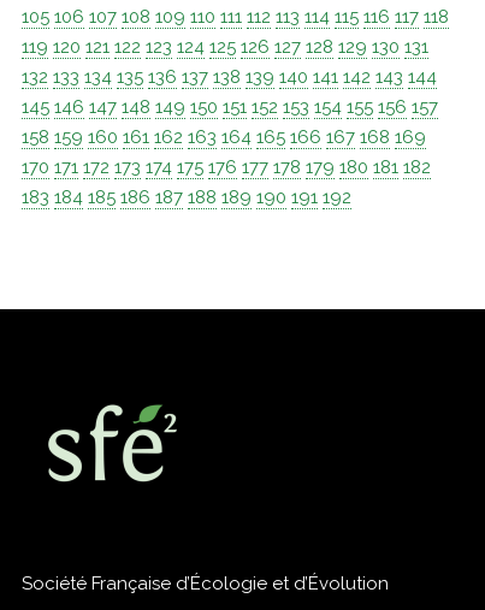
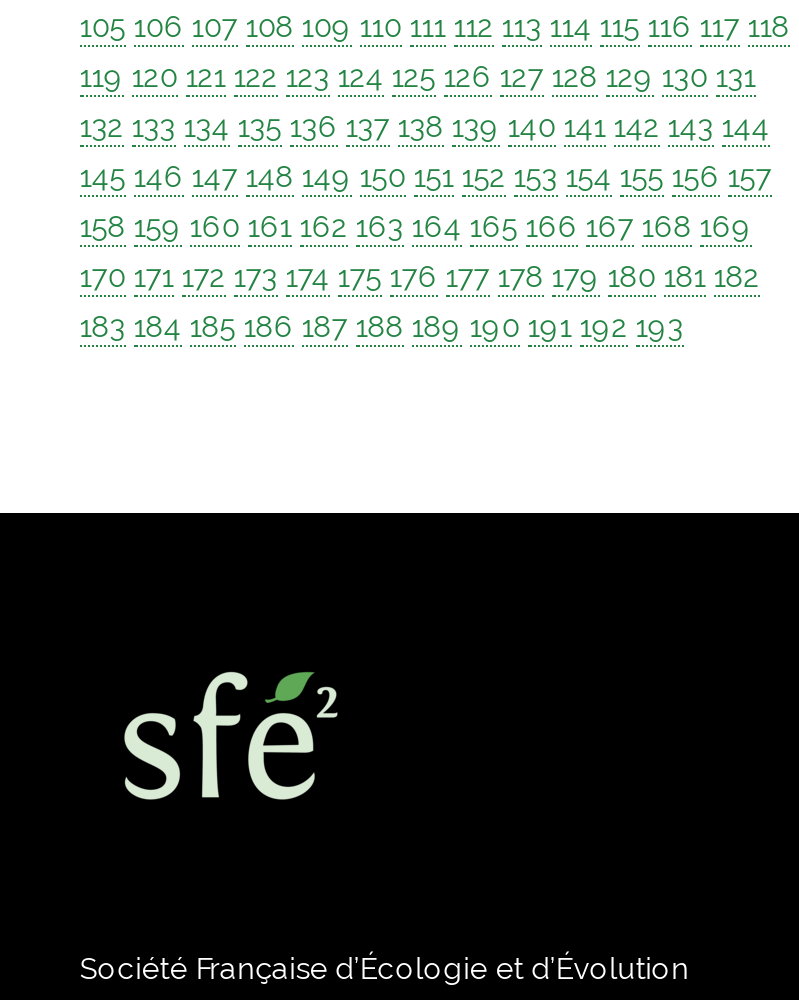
[21,186,351,208] 183 184 185 186 187 188 189 190 191 192 -> [80,309,684,345] 183 184 185 186 187 188 189 190 191 192 193

